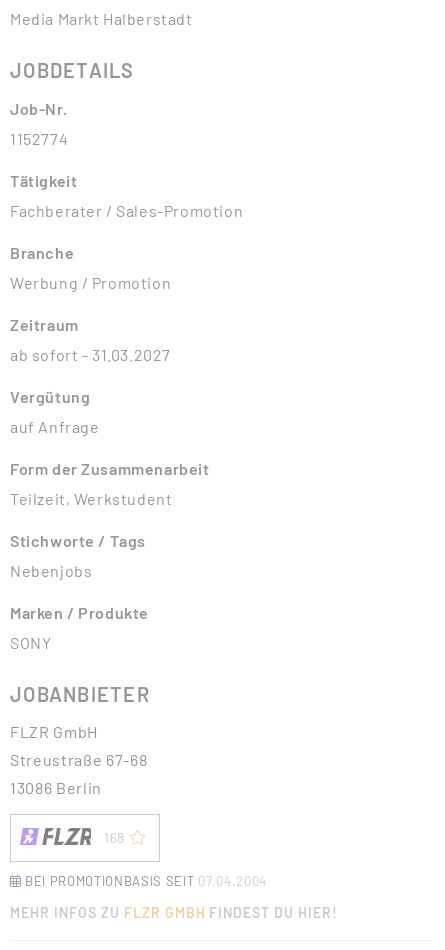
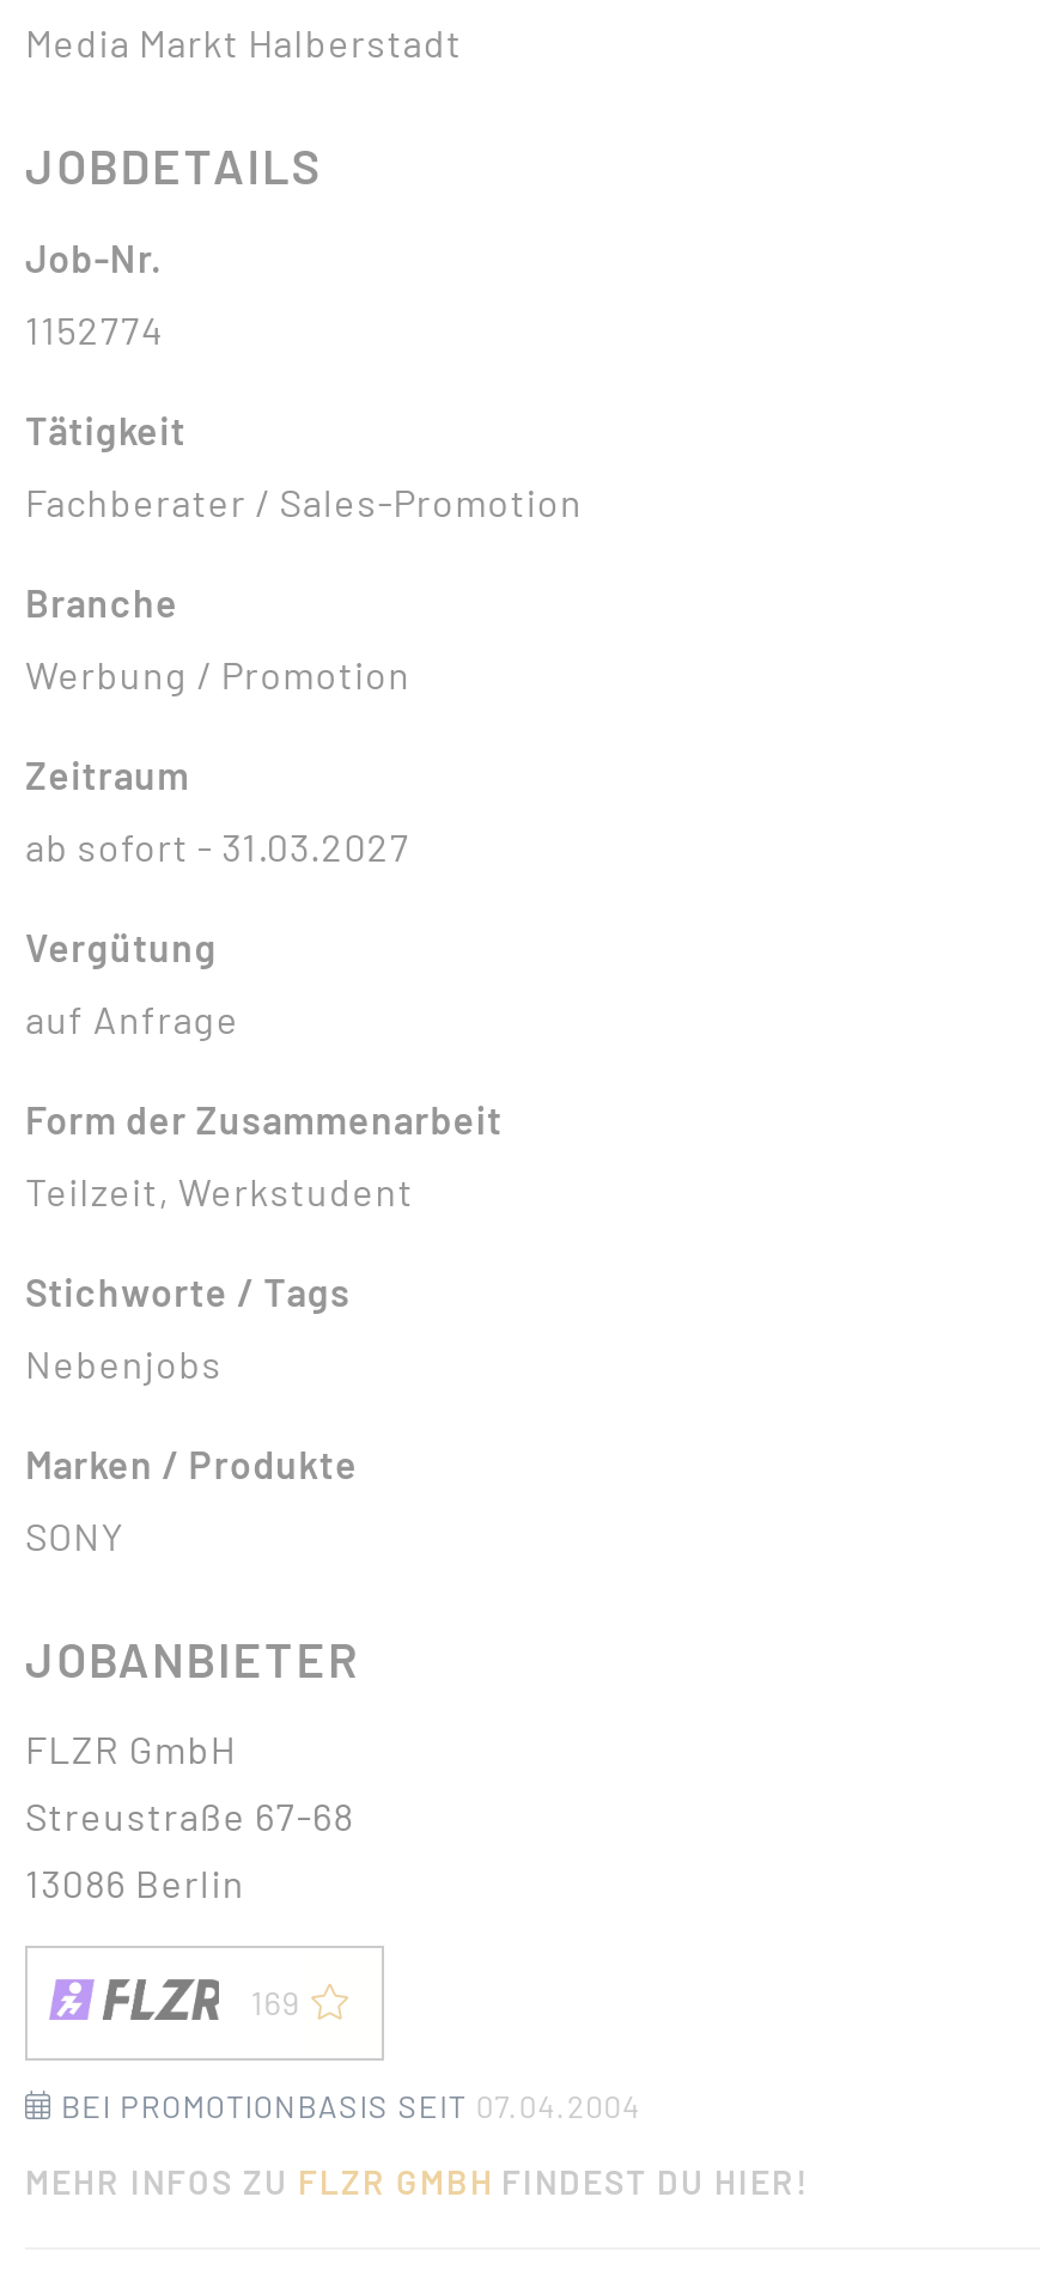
[104,829,125,846] 168 -> [251,1982,300,2023] 169

